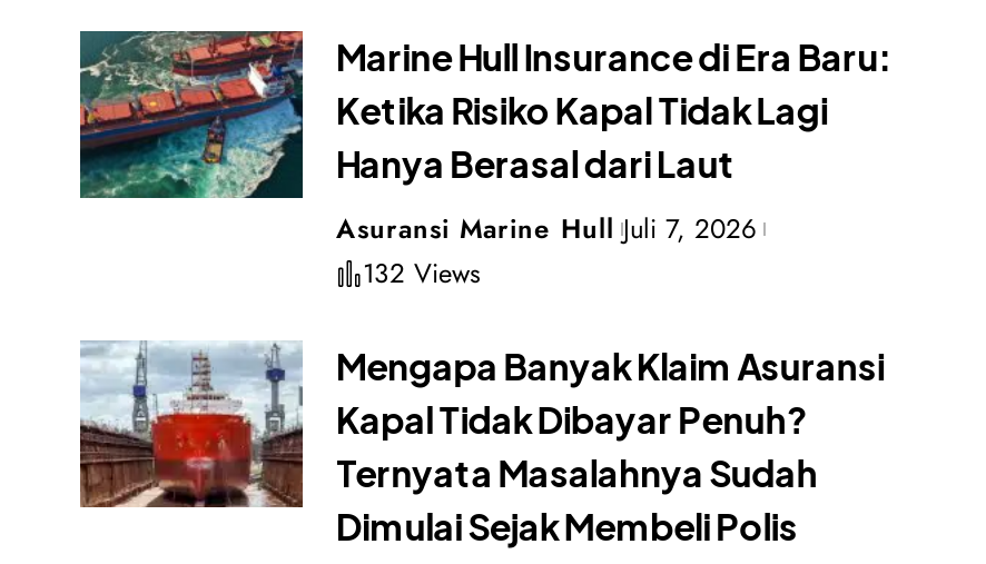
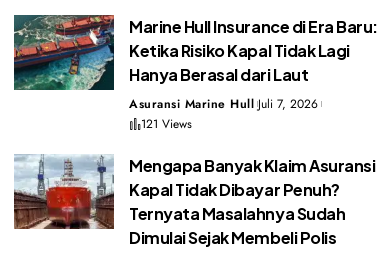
[363,254,481,294] 132 Views -> [141,115,192,133] 121 Views

